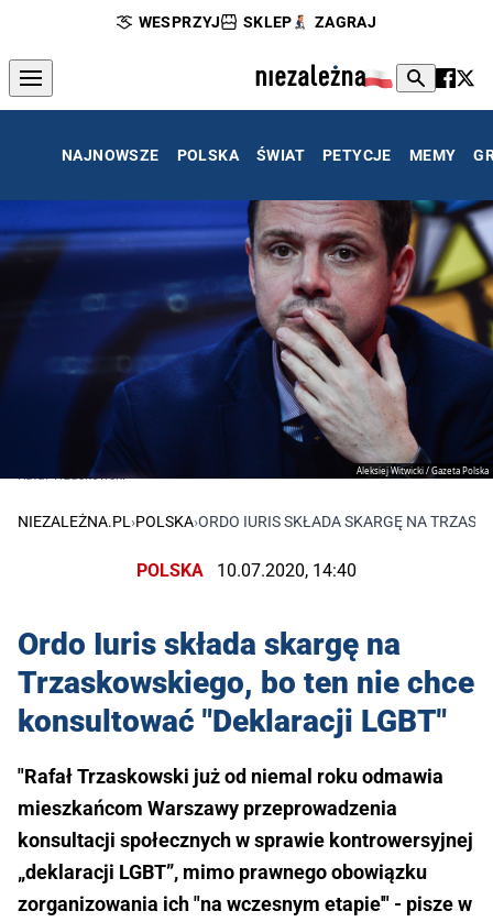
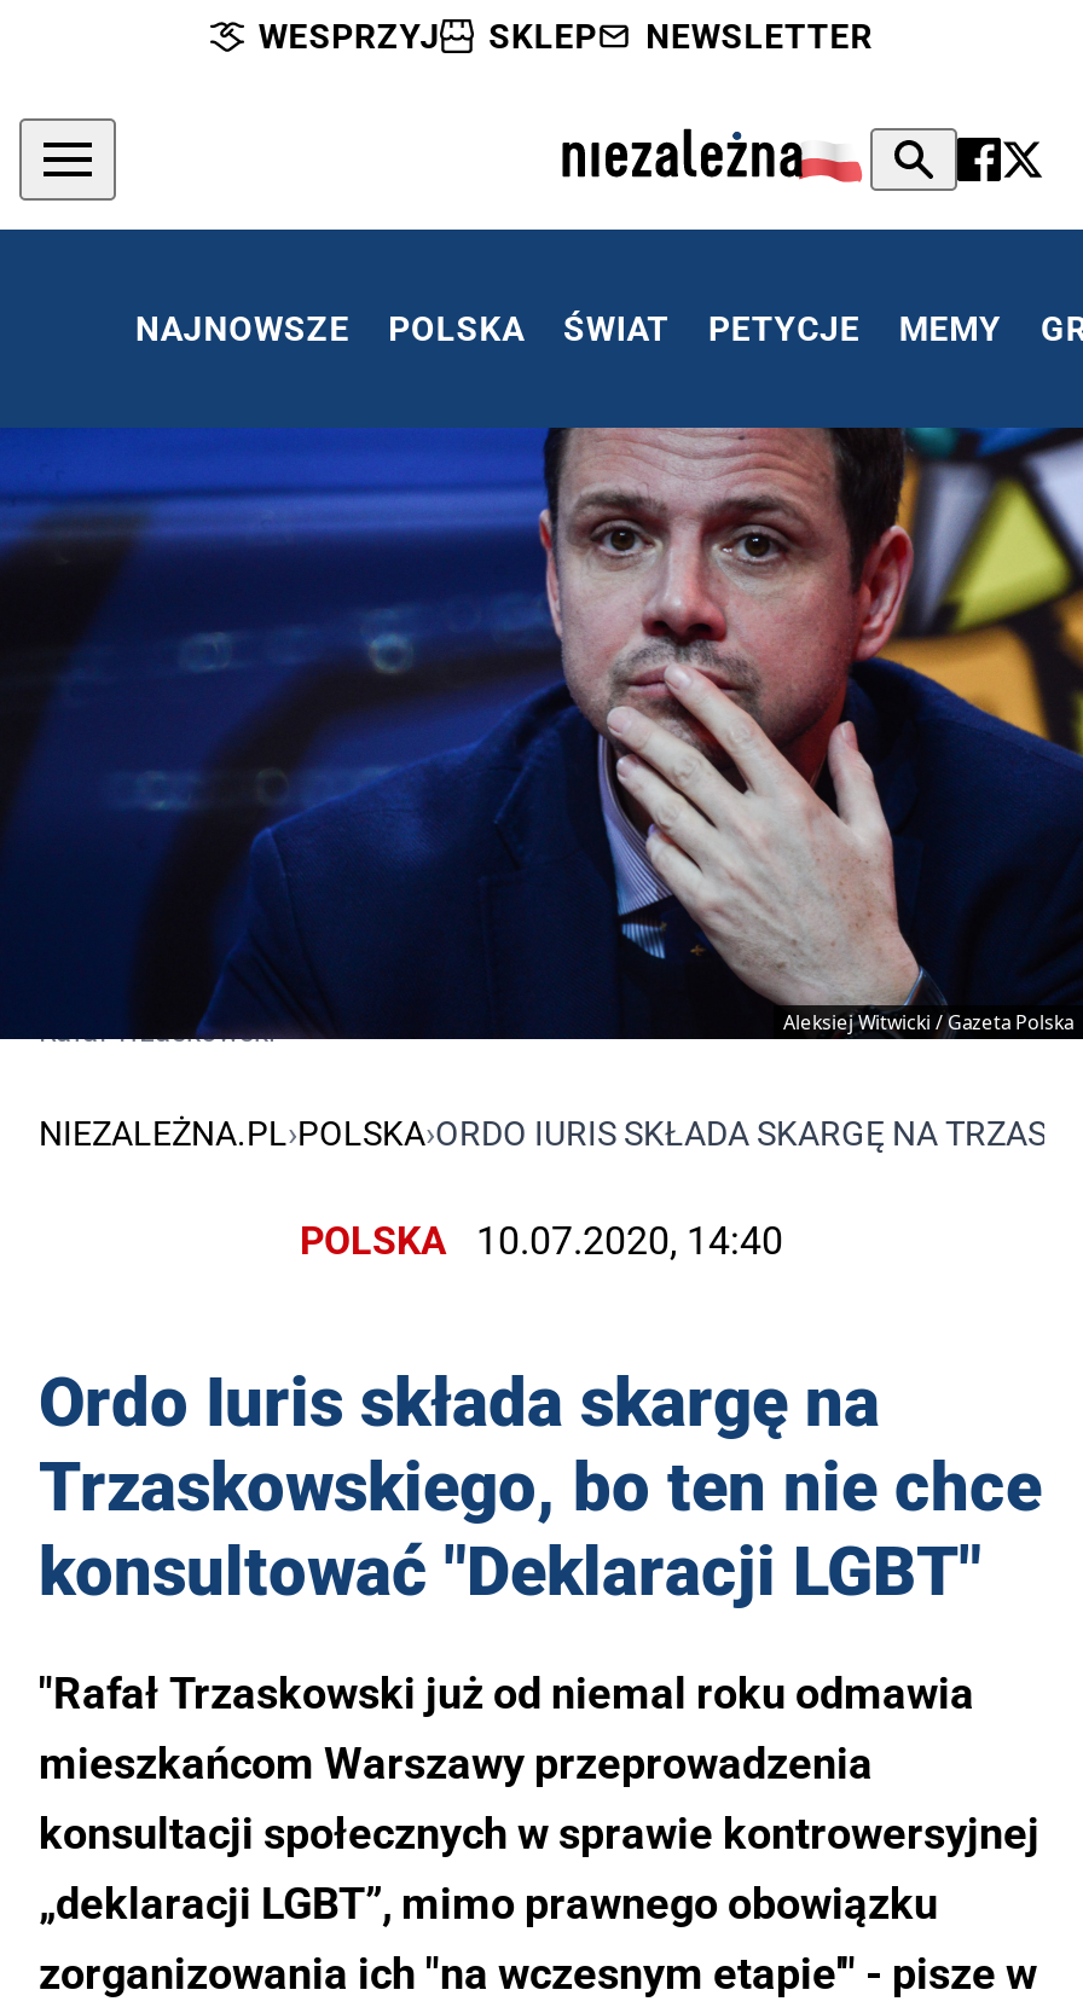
[315,13,377,31] ZAGRAJ -> [646,17,873,56] NEWSLETTER

